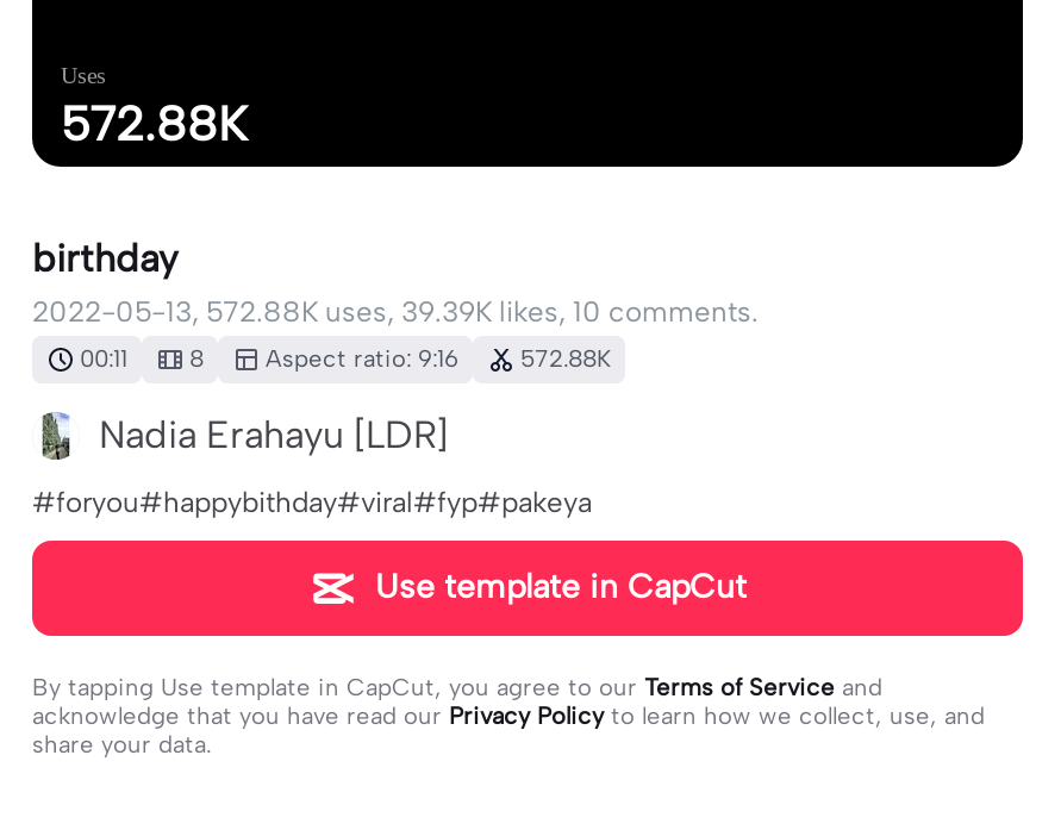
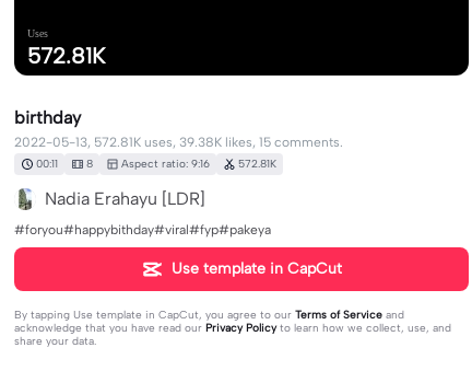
[61,96,246,153] 572.88K -> [27,43,105,69] 572.81K
[32,295,759,329] 2022-05-13, 572.88K uses, 39.39K likes, 10 comments. -> [14,135,343,150] 2022-05-13, 572.81K uses, 39.38K likes, 15 comments.
[80,343,611,374] 00:11 8 Aspect ratio: 9:16 572.88K -> [36,156,276,171] 00:11 8 Aspect ratio: 9:16 572.81K

